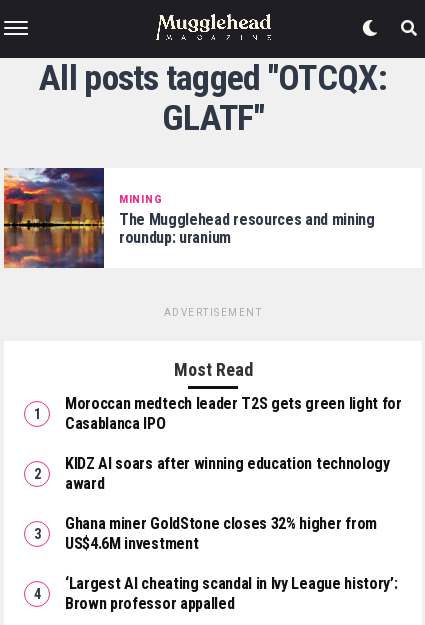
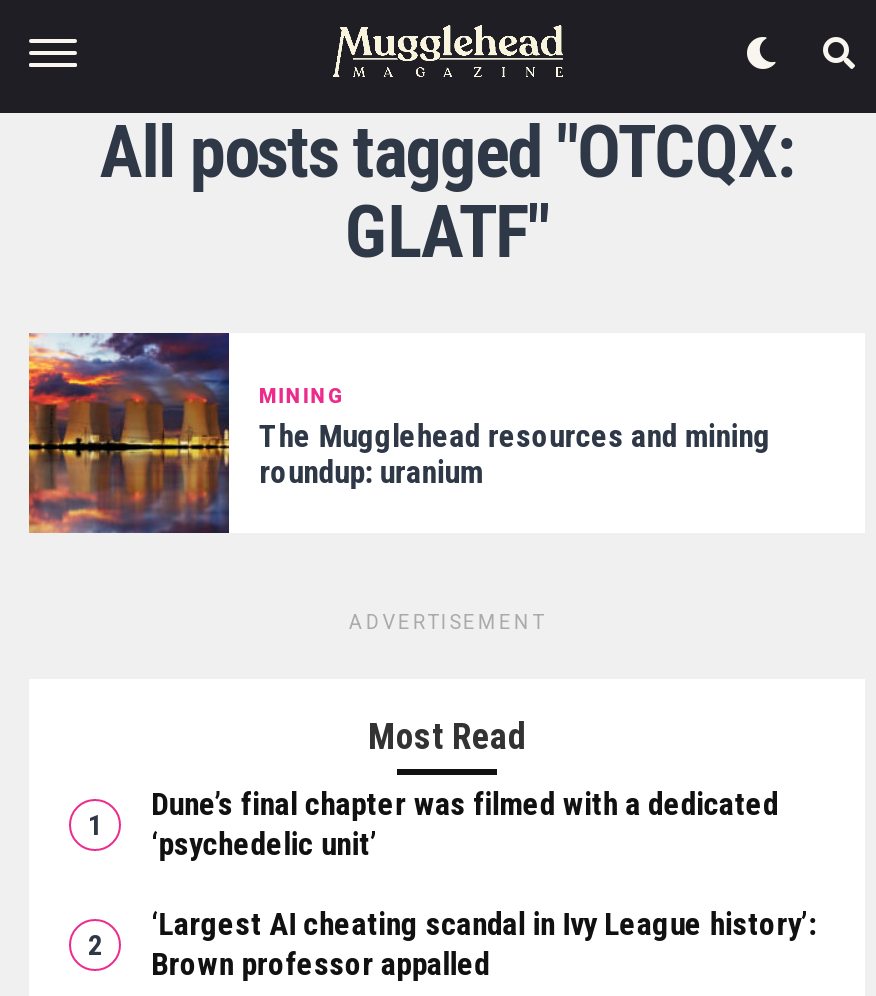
[65,394,402,553] Moroccan medtech leader T2S gets green light for | Casablanca IPO | KIDZ AI soars after winning education technology | award | Ghana miner GoldStone closes 32% higher from | US$4.6M investment -> [151,785,778,863] Dune’s final chapter was filmed with a dedicated | ‘psychedelic unit’

